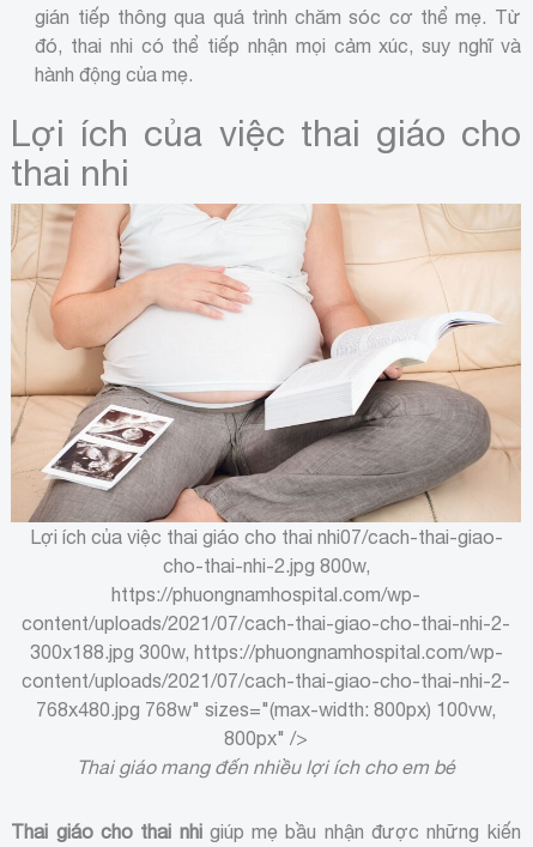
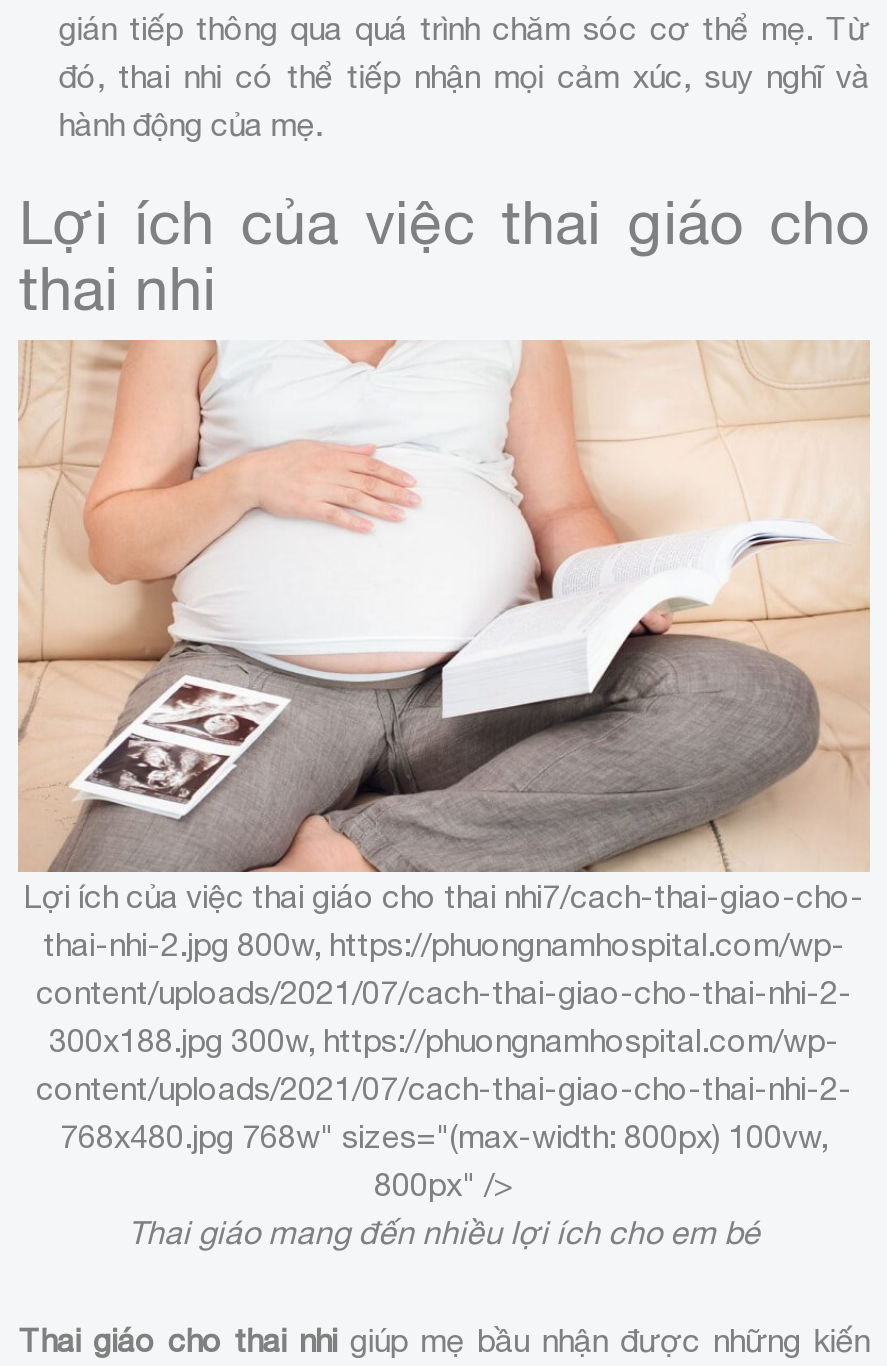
[29,525,502,605] Lợi ích của việc thai giáo cho thai nhi07/cach-thai-giao- | cho-thai-nhi-2.jpg 800w, | https://phuongnamhospital.com/wp- -> [24,877,864,961] Lợi ích của việc thai giáo cho thai nhi7/cach-thai-giao-cho- | thai-nhi-2.jpg 800w, https://phuongnamhospital.com/wp-

